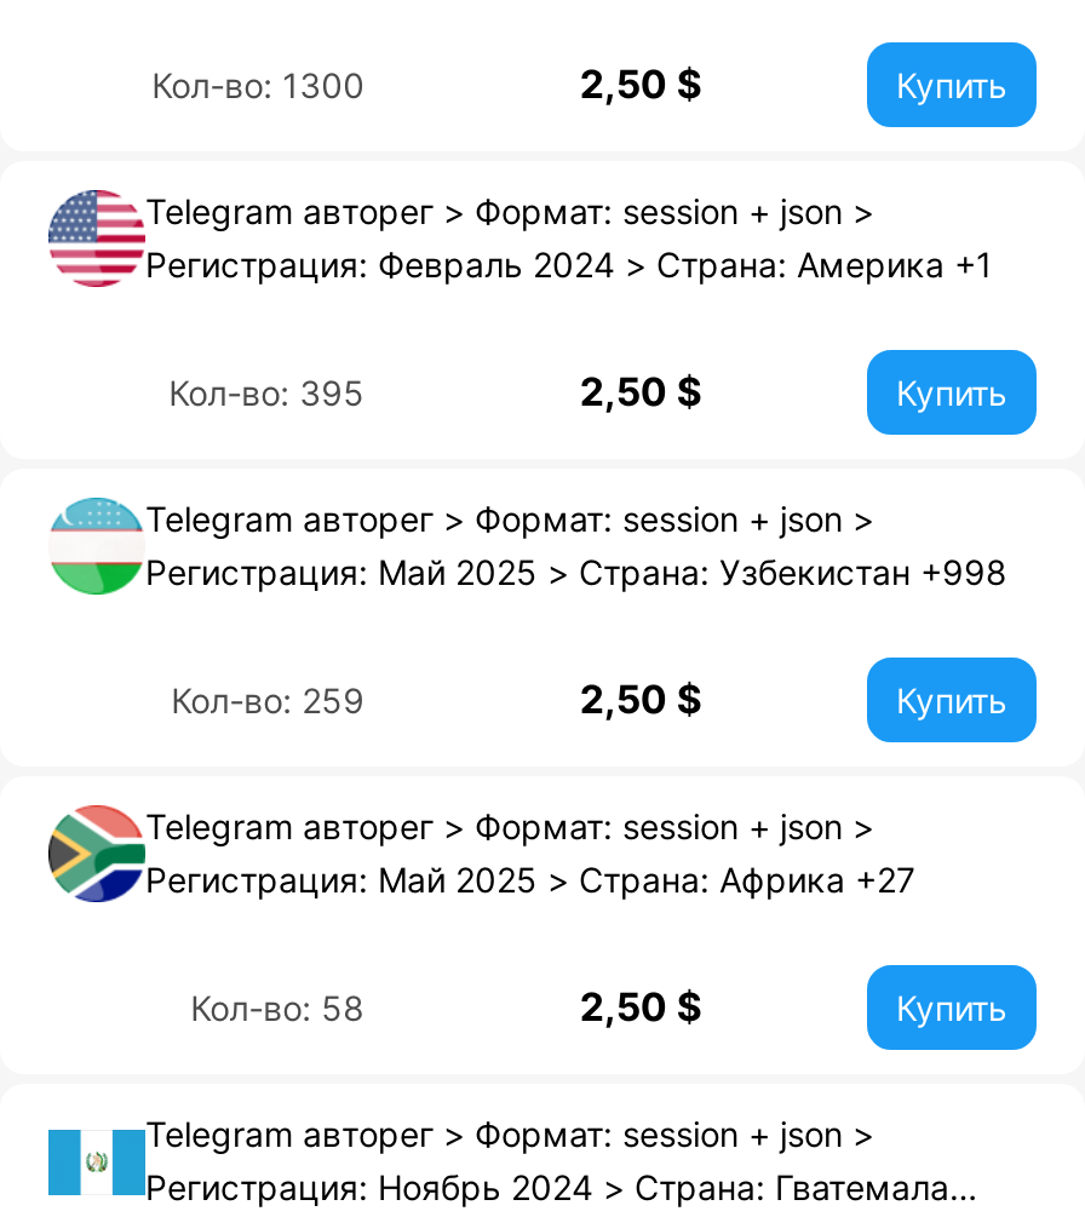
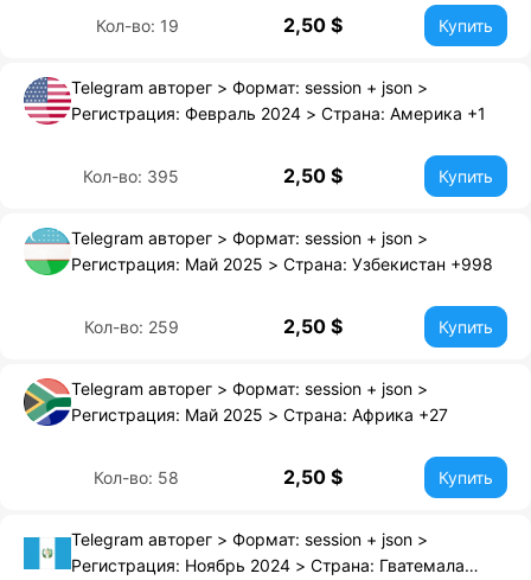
[152,63,365,104] Кол-во: 1300 -> [96,15,179,35] Кол-во: 19

